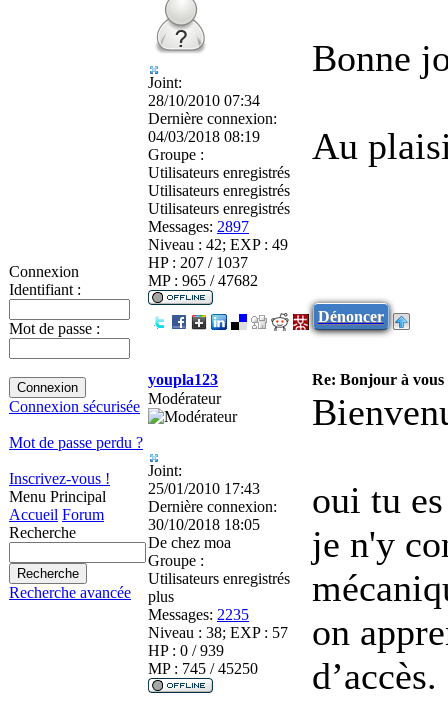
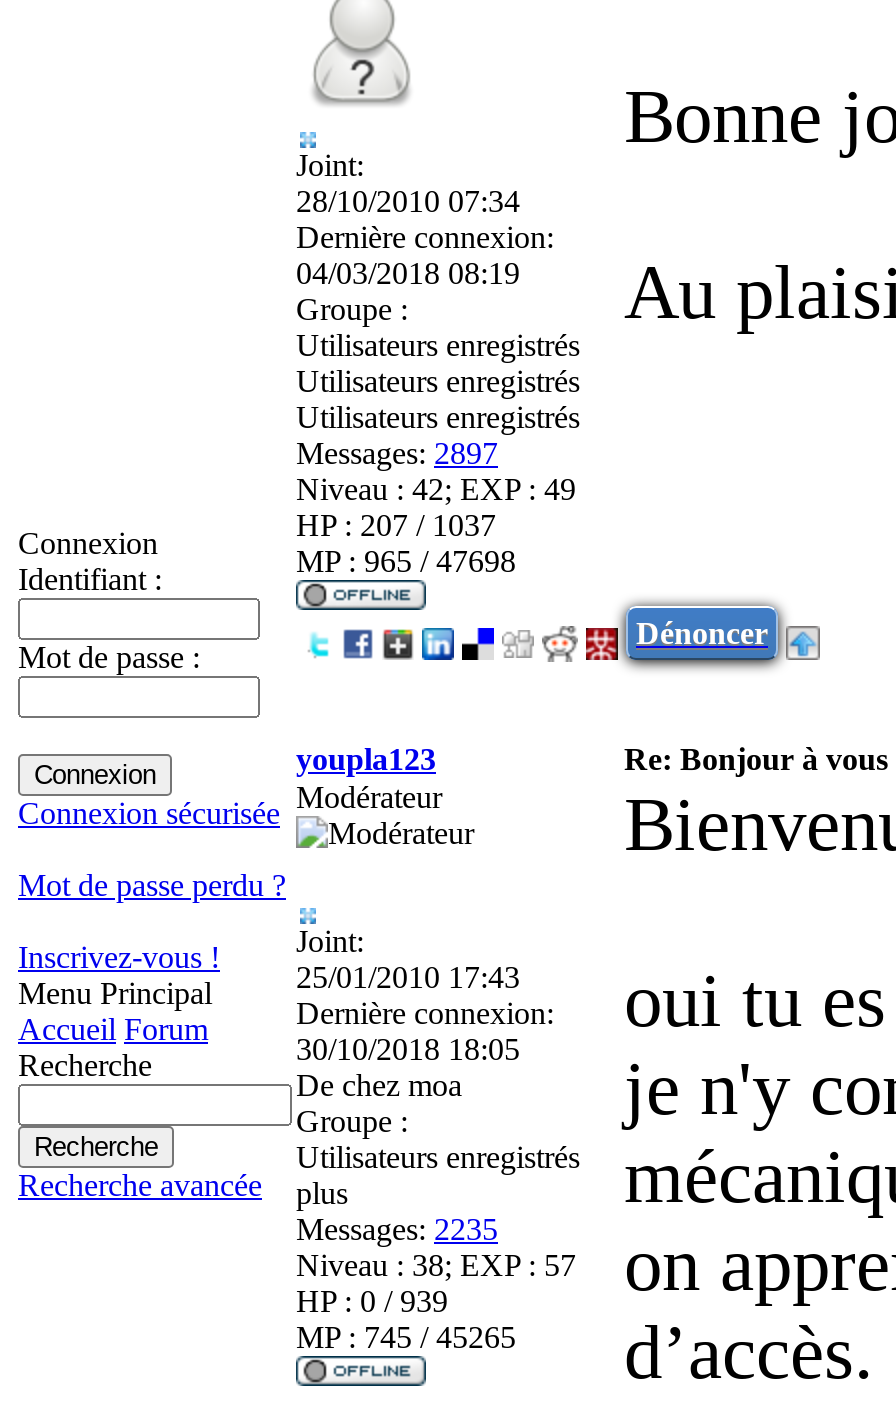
[148,272,258,289] MP : 965 / 47682 -> [296,544,516,578] MP : 965 / 47698
[148,660,258,677] MP : 745 / 45250 -> [296,1320,516,1354] MP : 745 / 45265

